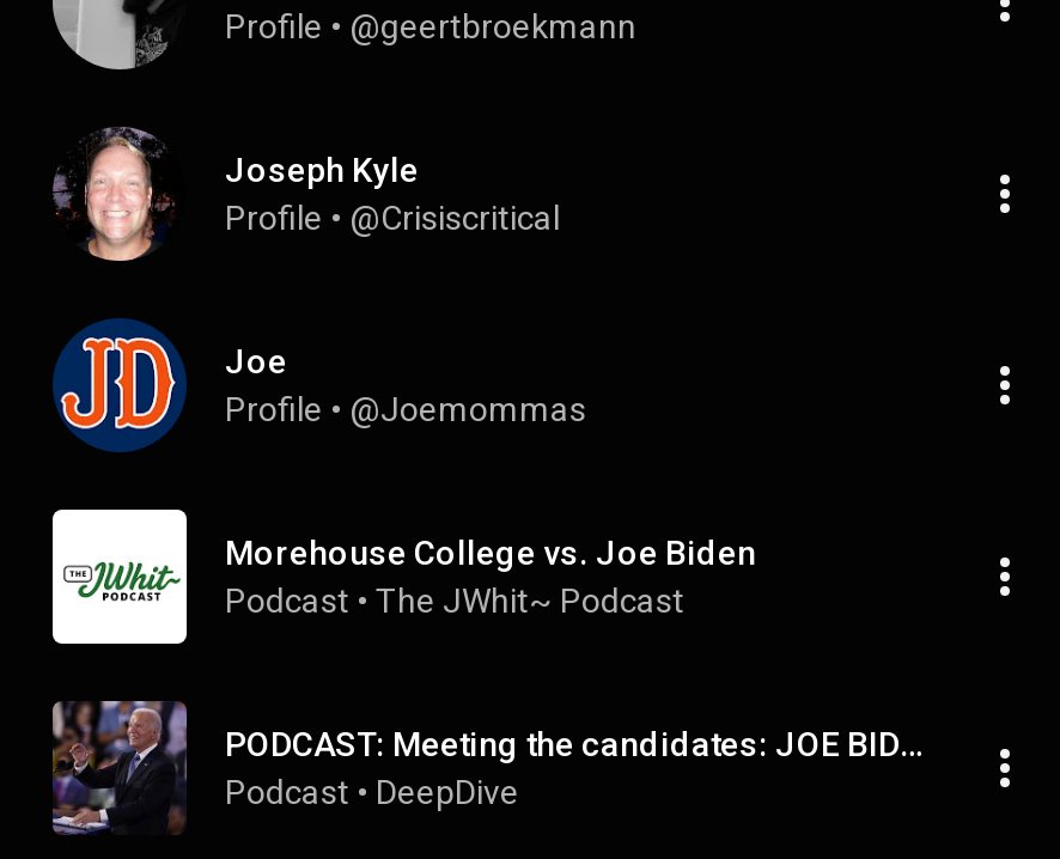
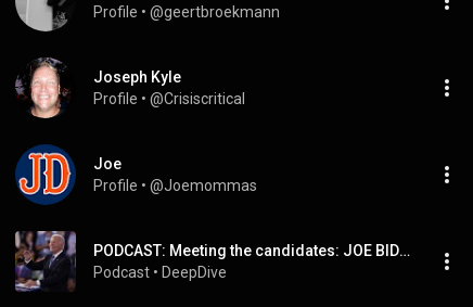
[50,507,756,646] [image] | Morehouse College vs. Joe Biden | Podcast • The JWhit~ Podcast -> none

